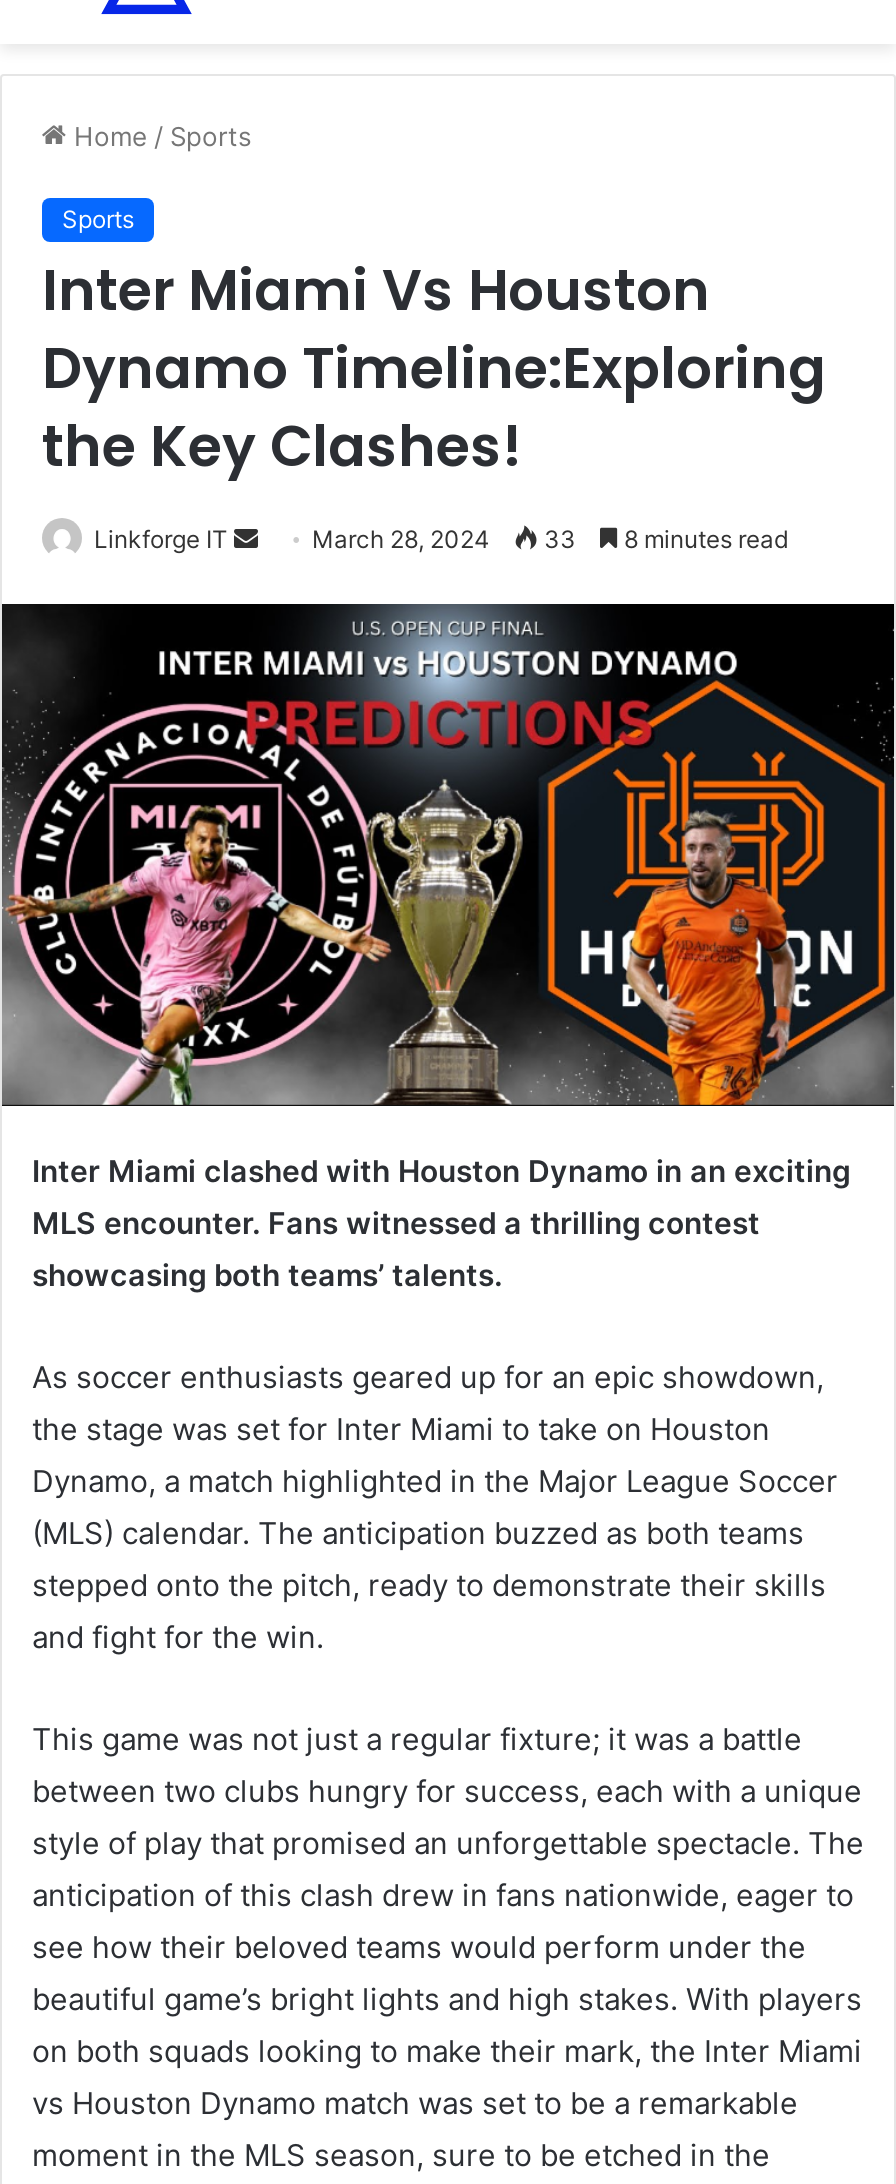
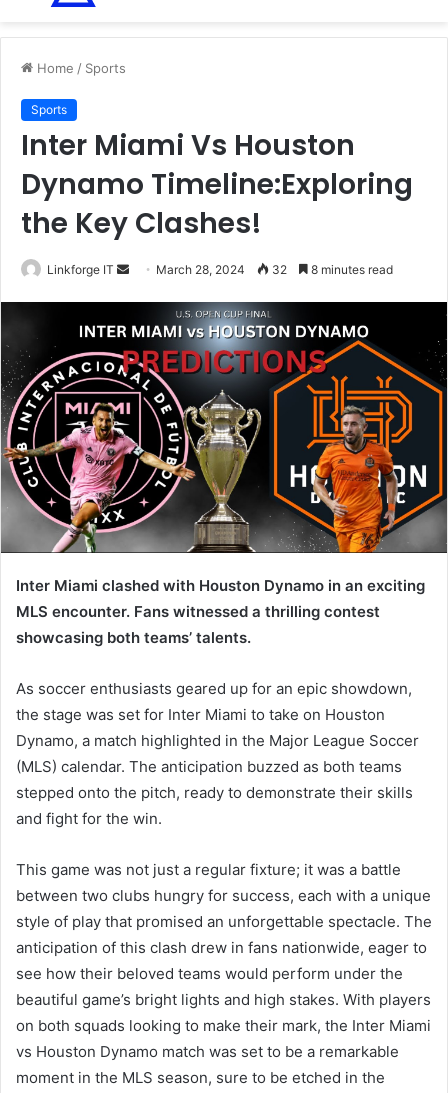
[538,525,576,555] 33 -> [269,262,287,277] 32

